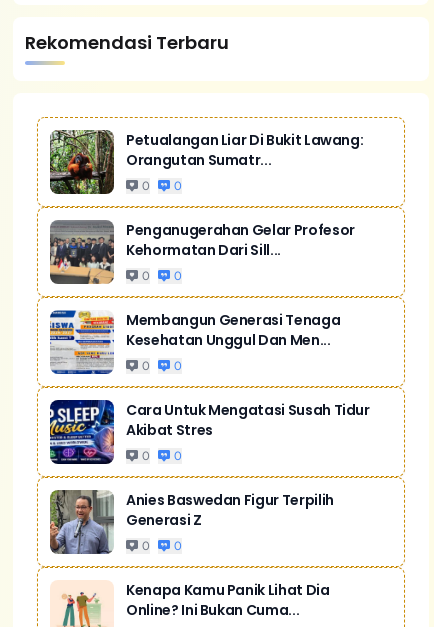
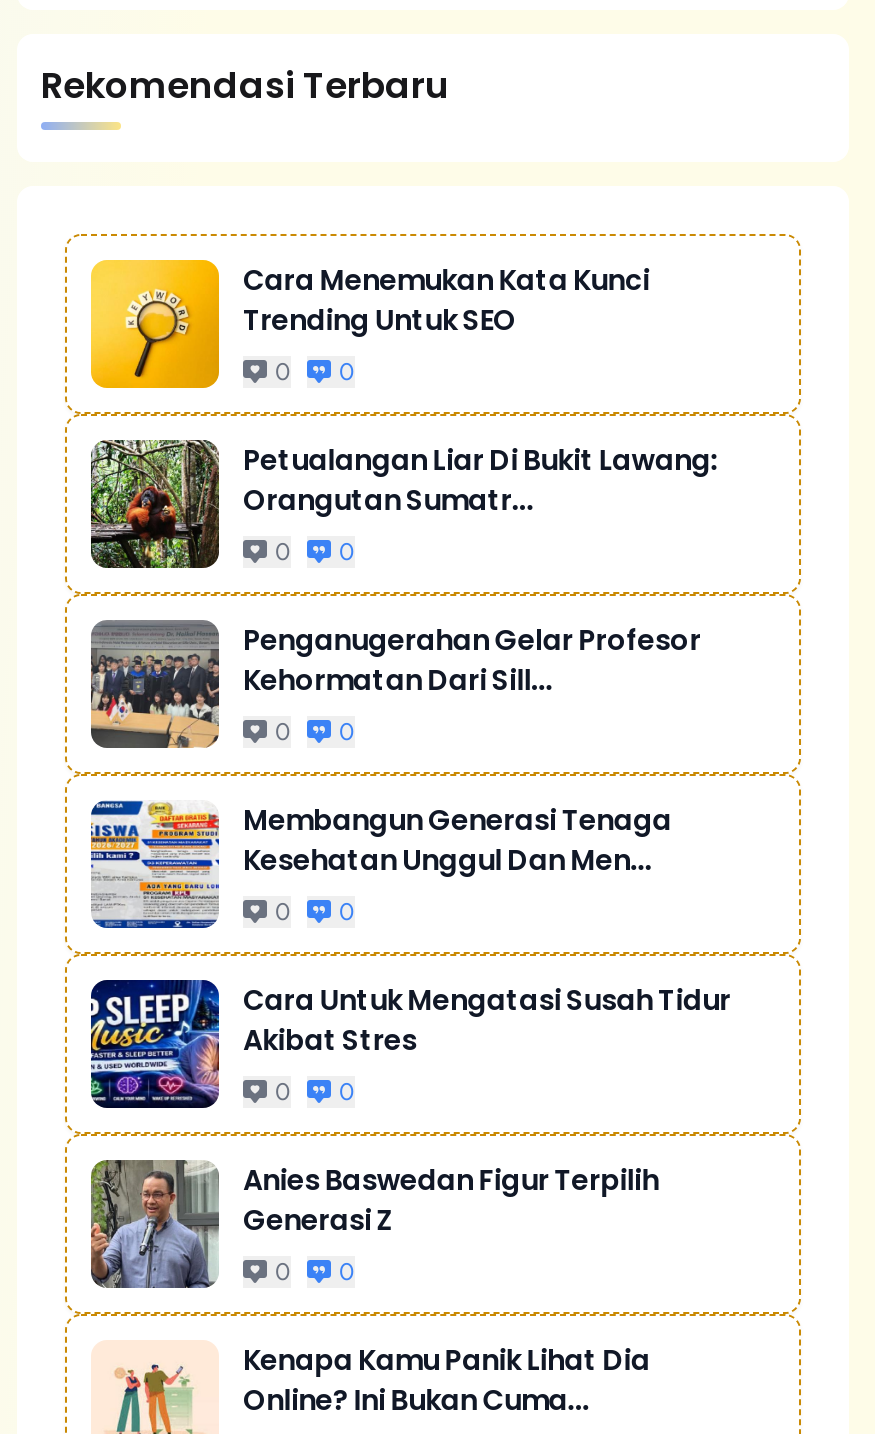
none -> [89,258,649,390] [image] | Cara Menemukan Kata Kunci | Trending Untuk SEO | 0 | 0

